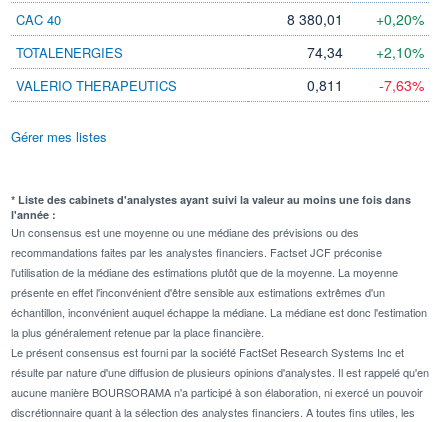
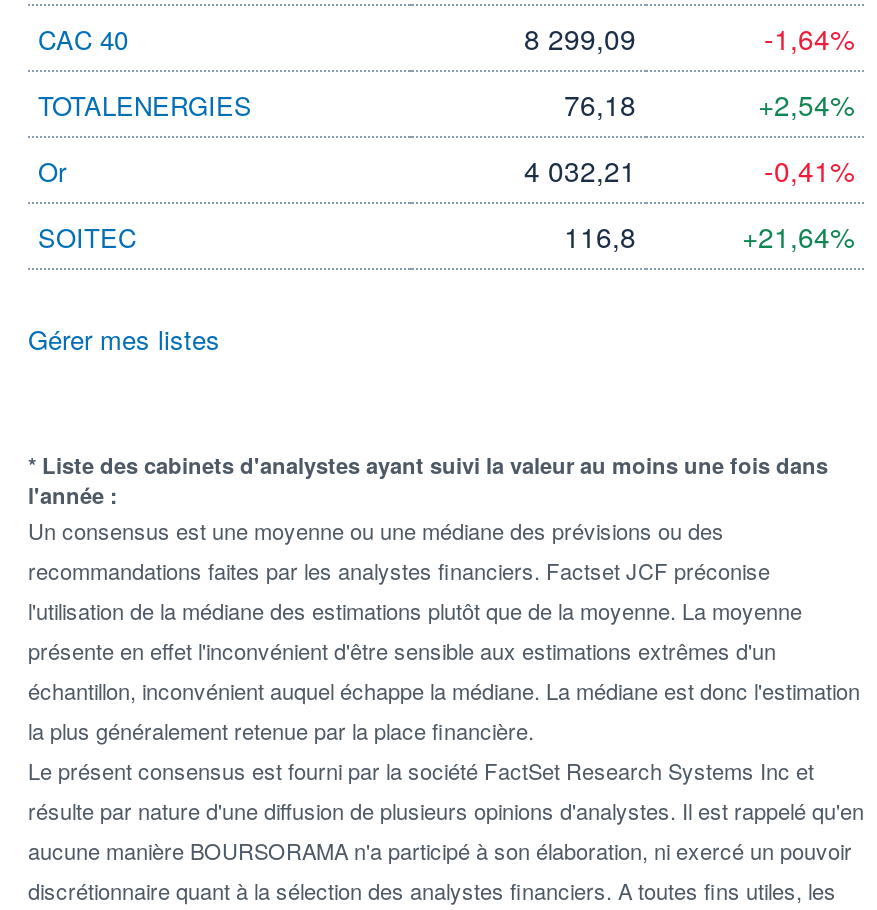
[287,9,343,29] 8 380,01 -> [524,18,636,58] 8 299,09
[376,9,424,29] +0,20% -> [764,18,854,58] -1,64%
[16,42,424,95] 74,34 | +2,10% | VALERIO THERAPEUTICS | 0,811 | -7,63% -> [38,84,854,256] 76,18 | +2,54% | Or | 4 032,21 | -0,41% | SOITEC | 116,8 | +21,64%

